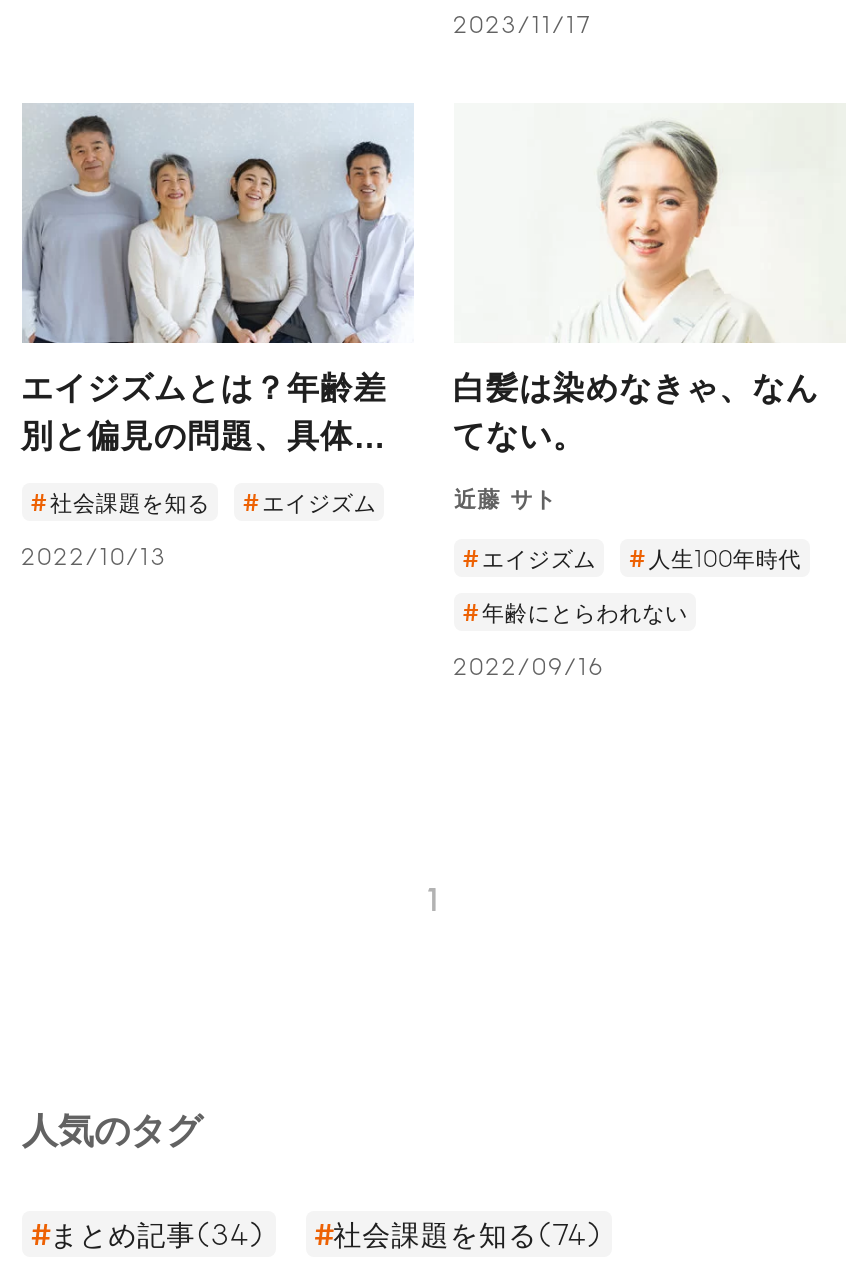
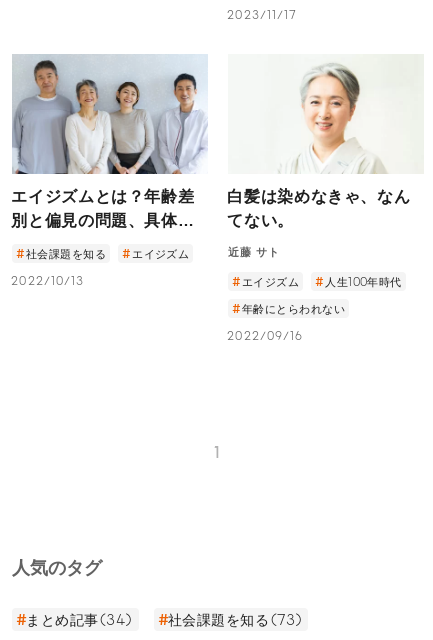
[333,1217,602,1251] 社会課題を知る(74) -> [168,611,303,628] 社会課題を知る(73)

